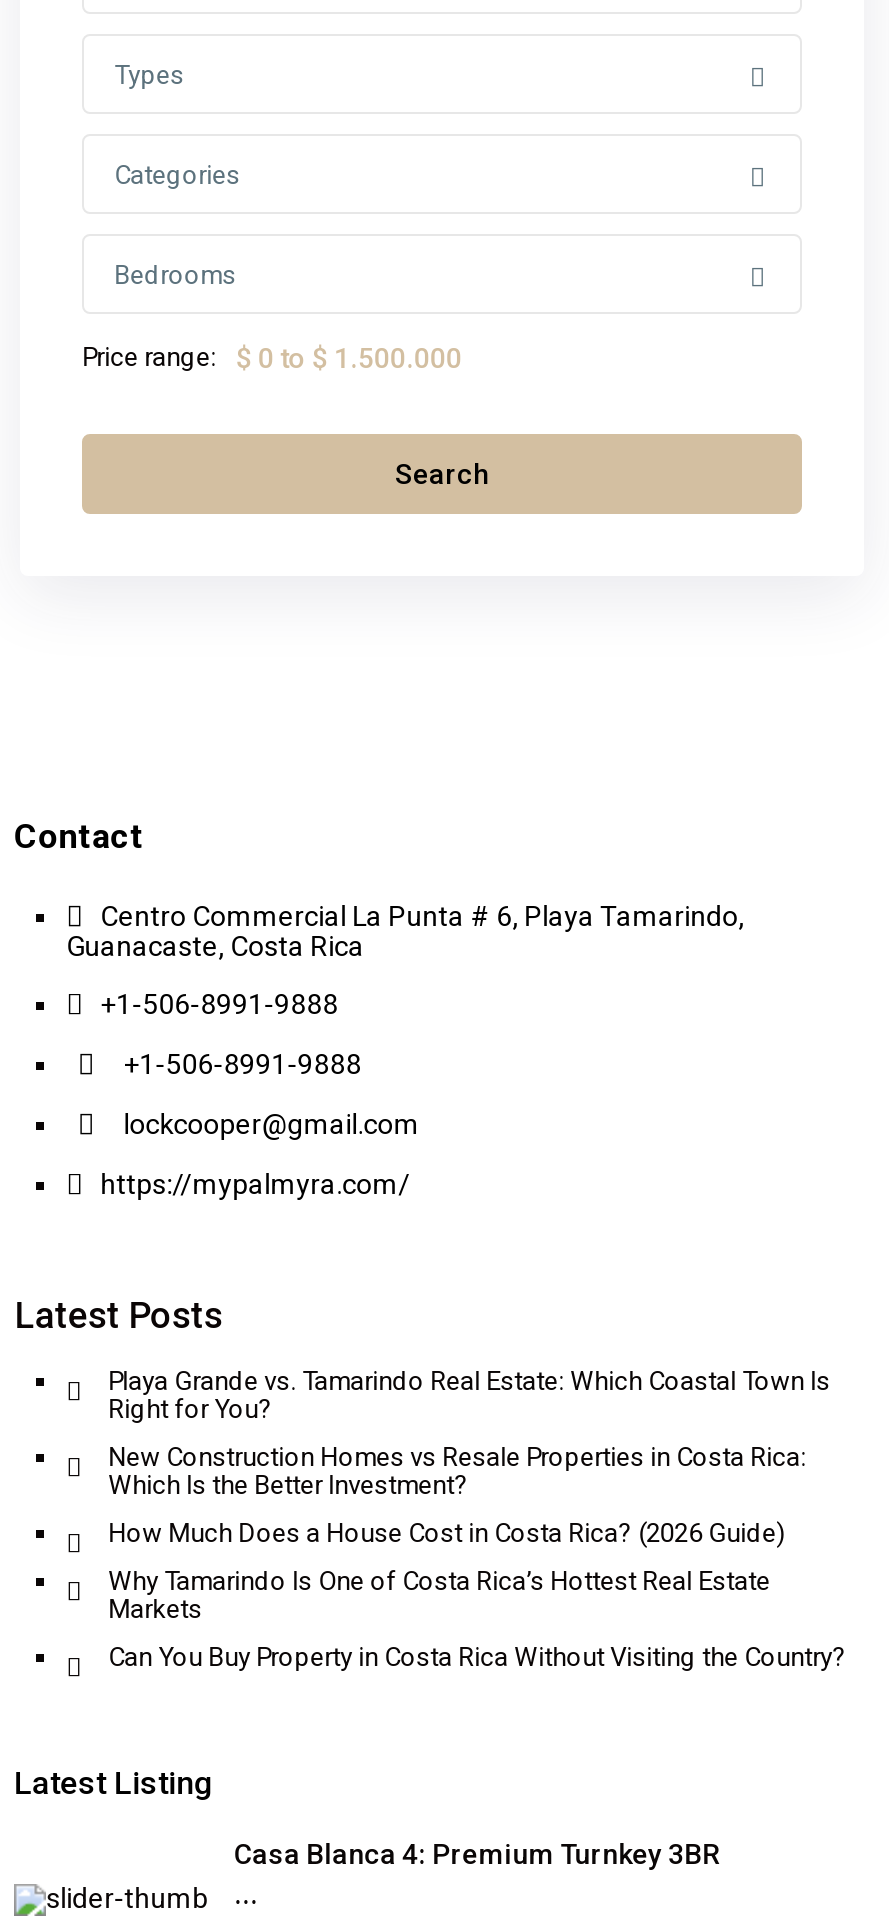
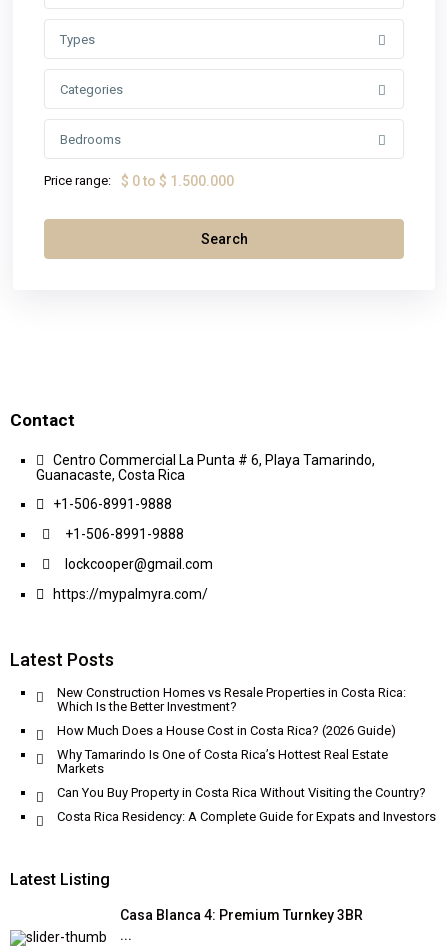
[108,1366,830,1424] Playa Grande vs. Tamarindo Real Estate: Which Coastal Town Is | Right for You? -> none
moved [108,1442,846,1672] -> [57,685,426,800]: New Construction Homes vs Resale Properties in Costa Rica: | Which Is the Better Investment? | How Much Does a House Cost in Costa Rica? (2026 Guide) | Why Tamarindo Is One of Costa Rica’s Hottest Real Estate | Markets | Can You Buy Property in Costa Rica Without Visiting the Country?
none -> [57,809,436,824] Costa Rica Residency: A Complete Guide for Expats and Investors

